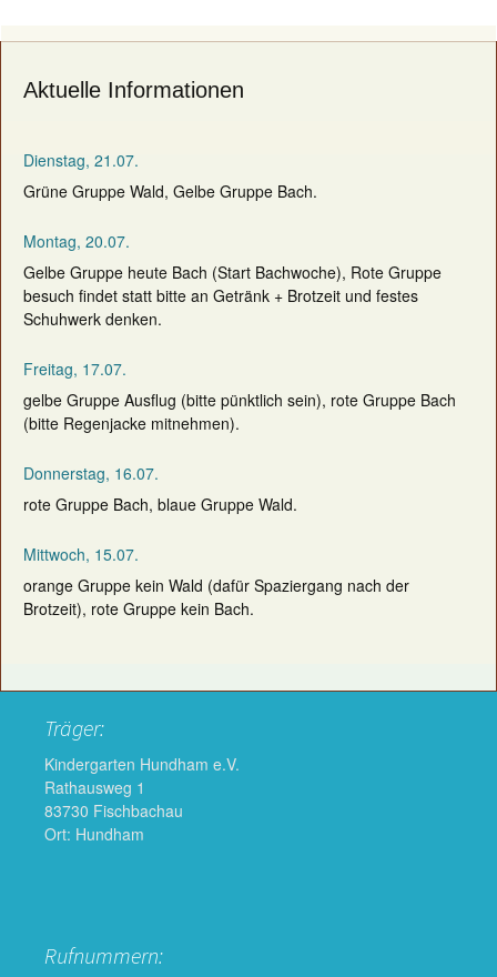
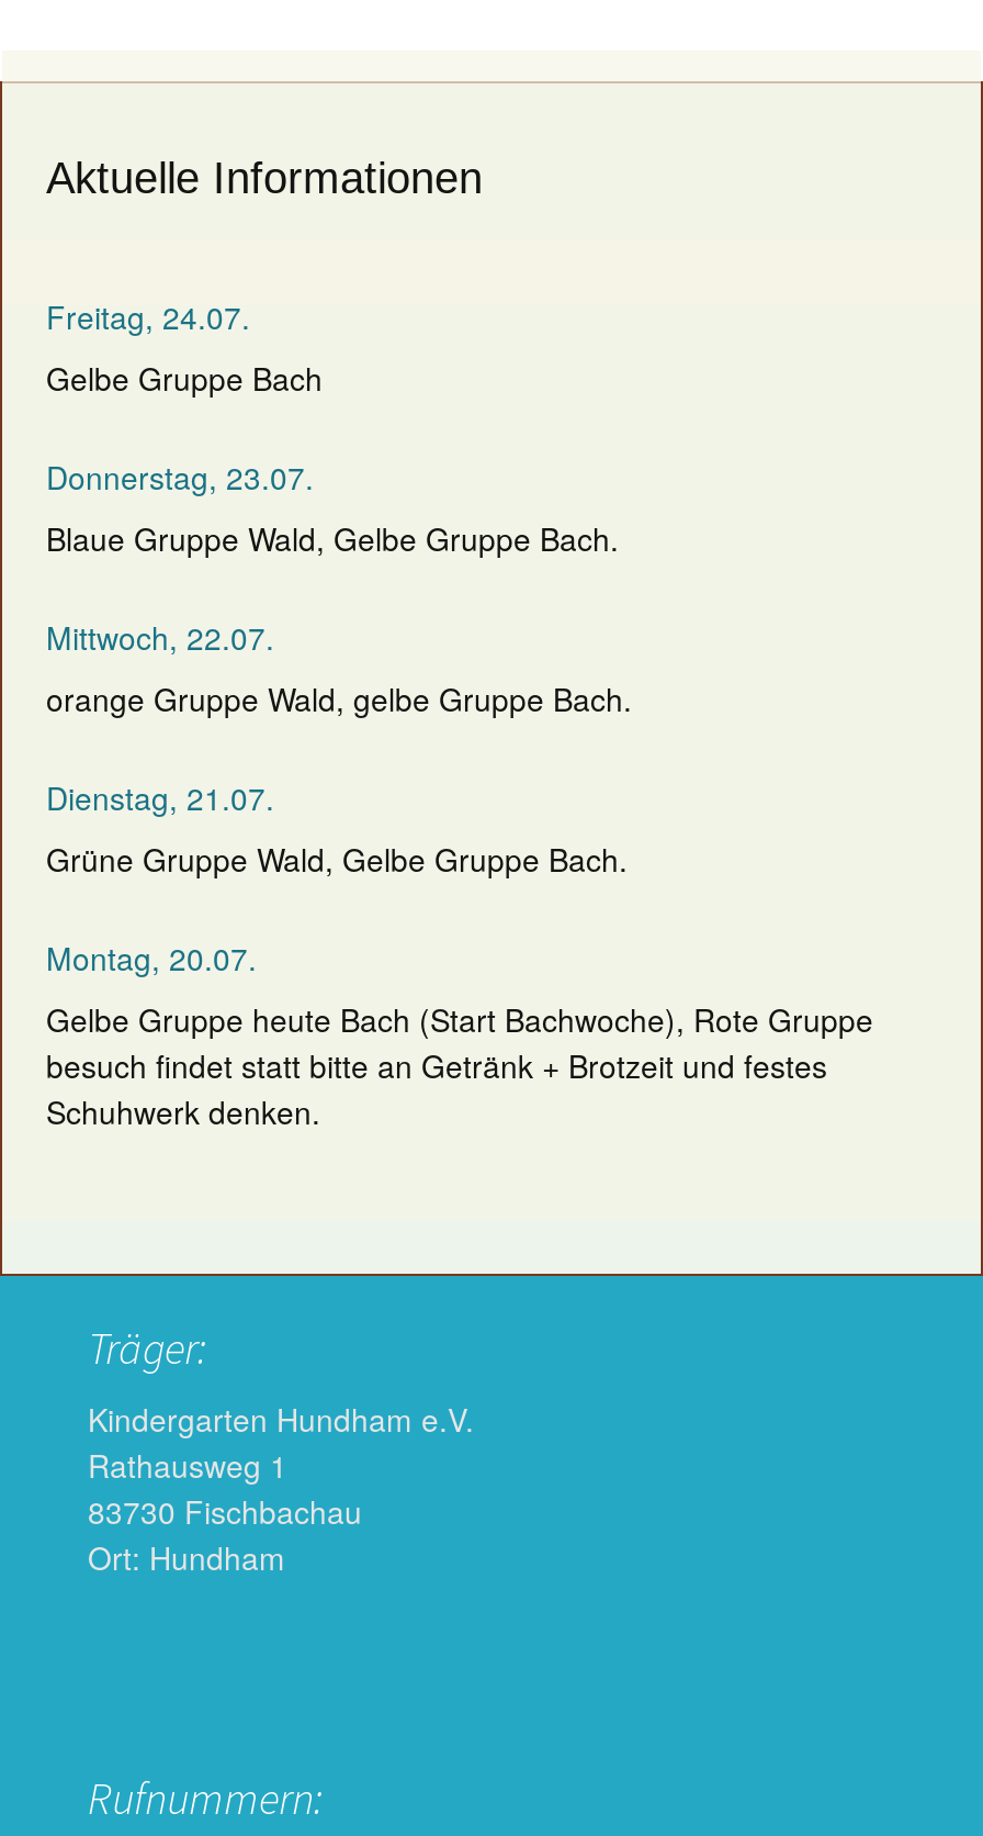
none -> [46,294,632,720] Freitag, 24.07. | Gelbe Gruppe Bach | Donnerstag, 23.07. | Blaue Gruppe Wald, Gelbe Gruppe Bach. | Mittwoch, 22.07. | orange Gruppe Wald, gelbe Gruppe Bach.
moved [23,149,442,330] -> [46,775,873,1133]: Dienstag, 21.07. | Grüne Gruppe Wald, Gelbe Gruppe Bach. | Montag, 20.07. | Gelbe Gruppe heute Bach (Start Bachwoche), Rote Gruppe | besuch findet statt bitte an Getränk + Brotzeit und festes | Schuhwerk denken.
[23,357,456,620] Freitag, 17.07. | gelbe Gruppe Ausflug (bitte pünktlich sein), rote Gruppe Bach | (bitte Regenjacke mitnehmen). | Donnerstag, 16.07. | rote Gruppe Bach, blaue Gruppe Wald. | Mittwoch, 15.07. | orange Gruppe kein Wald (dafür Spaziergang nach der | Brotzeit), rote Gruppe kein Bach. -> none

